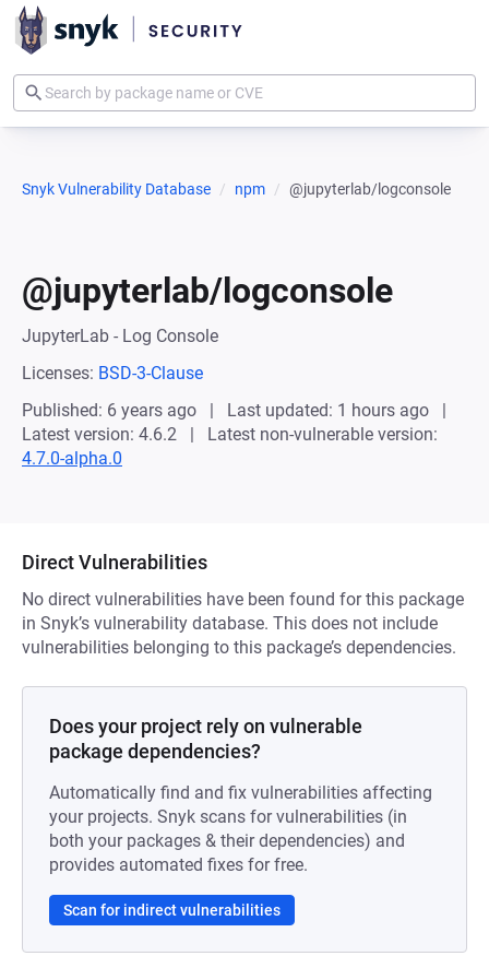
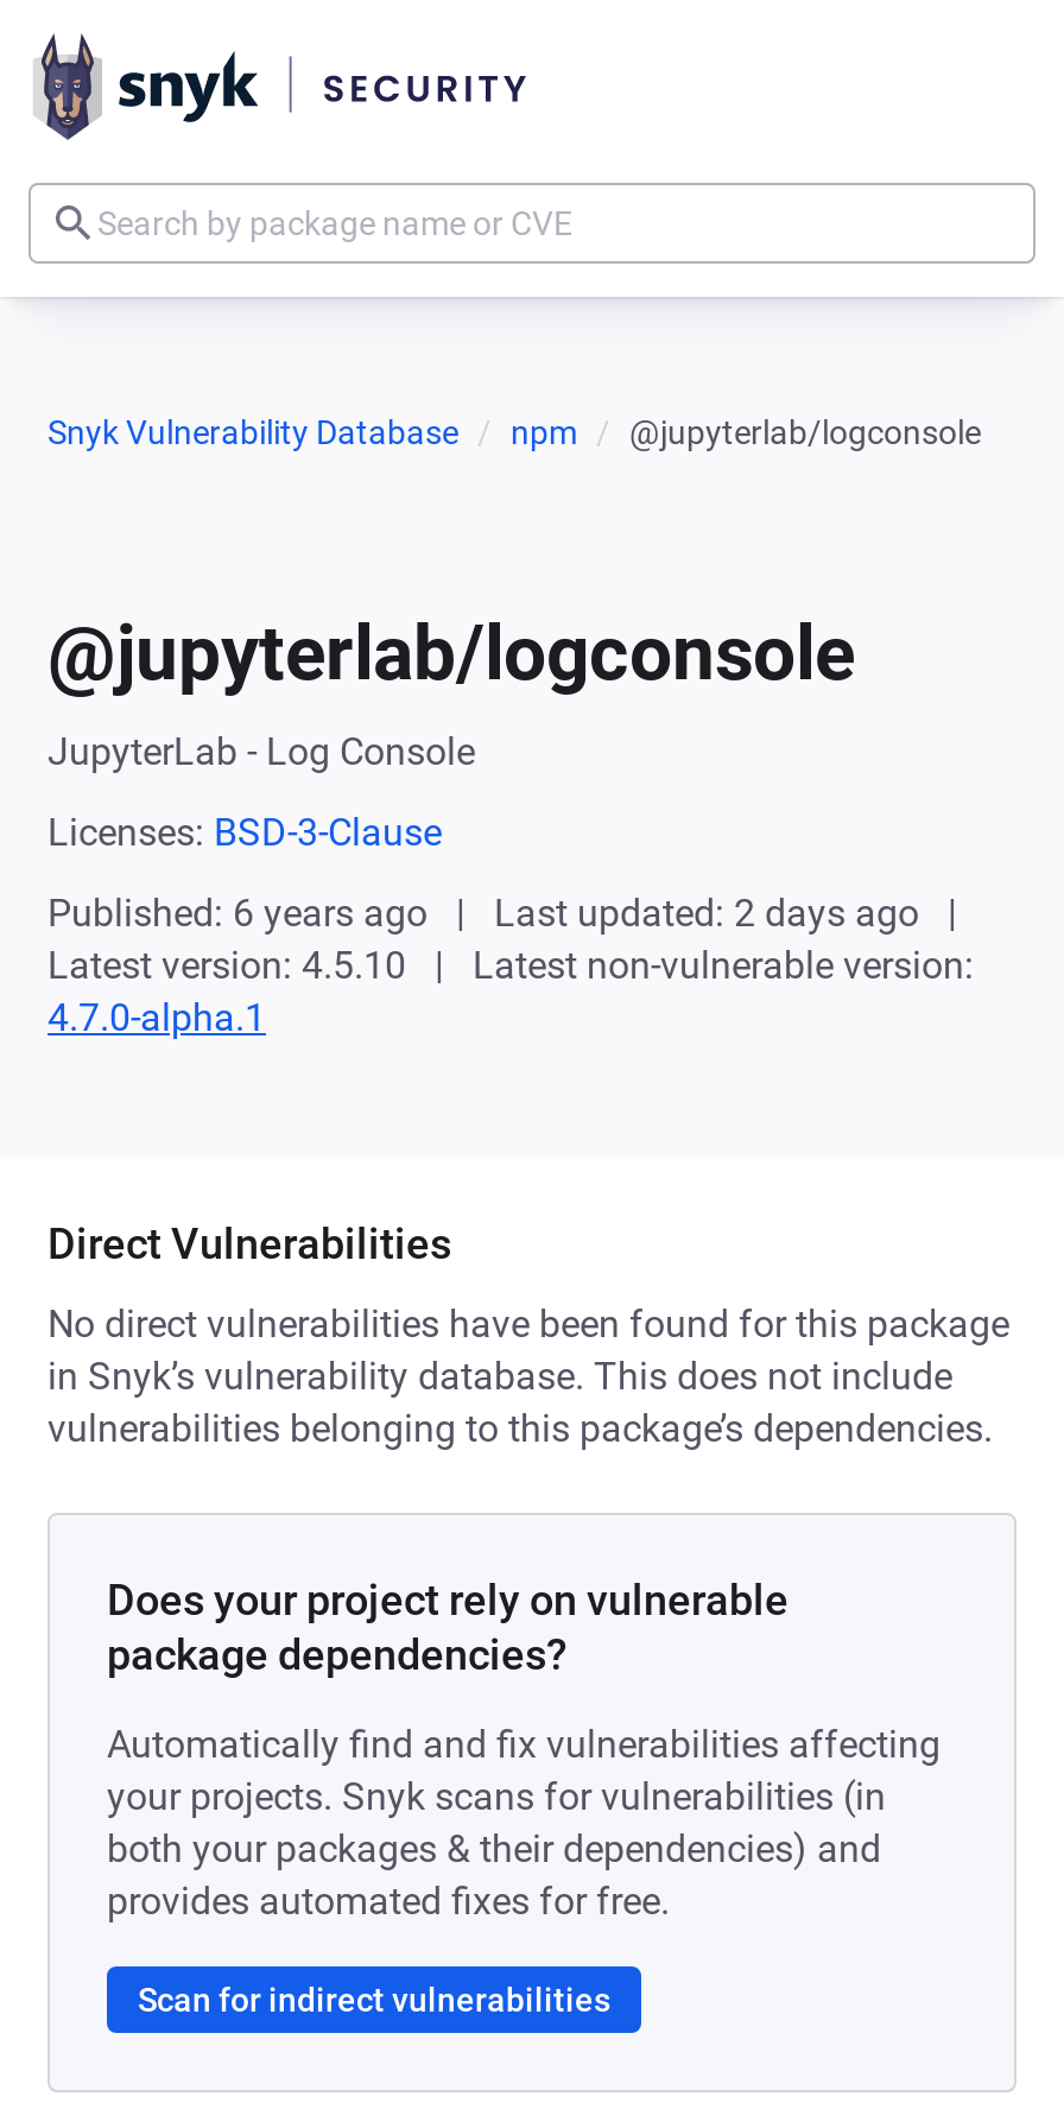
[227,400,429,421] Last updated: 1 hours ago -> [494,891,919,936] Last updated: 2 days ago
[22,424,177,445] Latest version: 4.6.2 -> [47,943,406,988] Latest version: 4.5.10
[22,448,122,469] 4.7.0-alpha.0 -> [47,995,266,1040] 4.7.0-alpha.1

